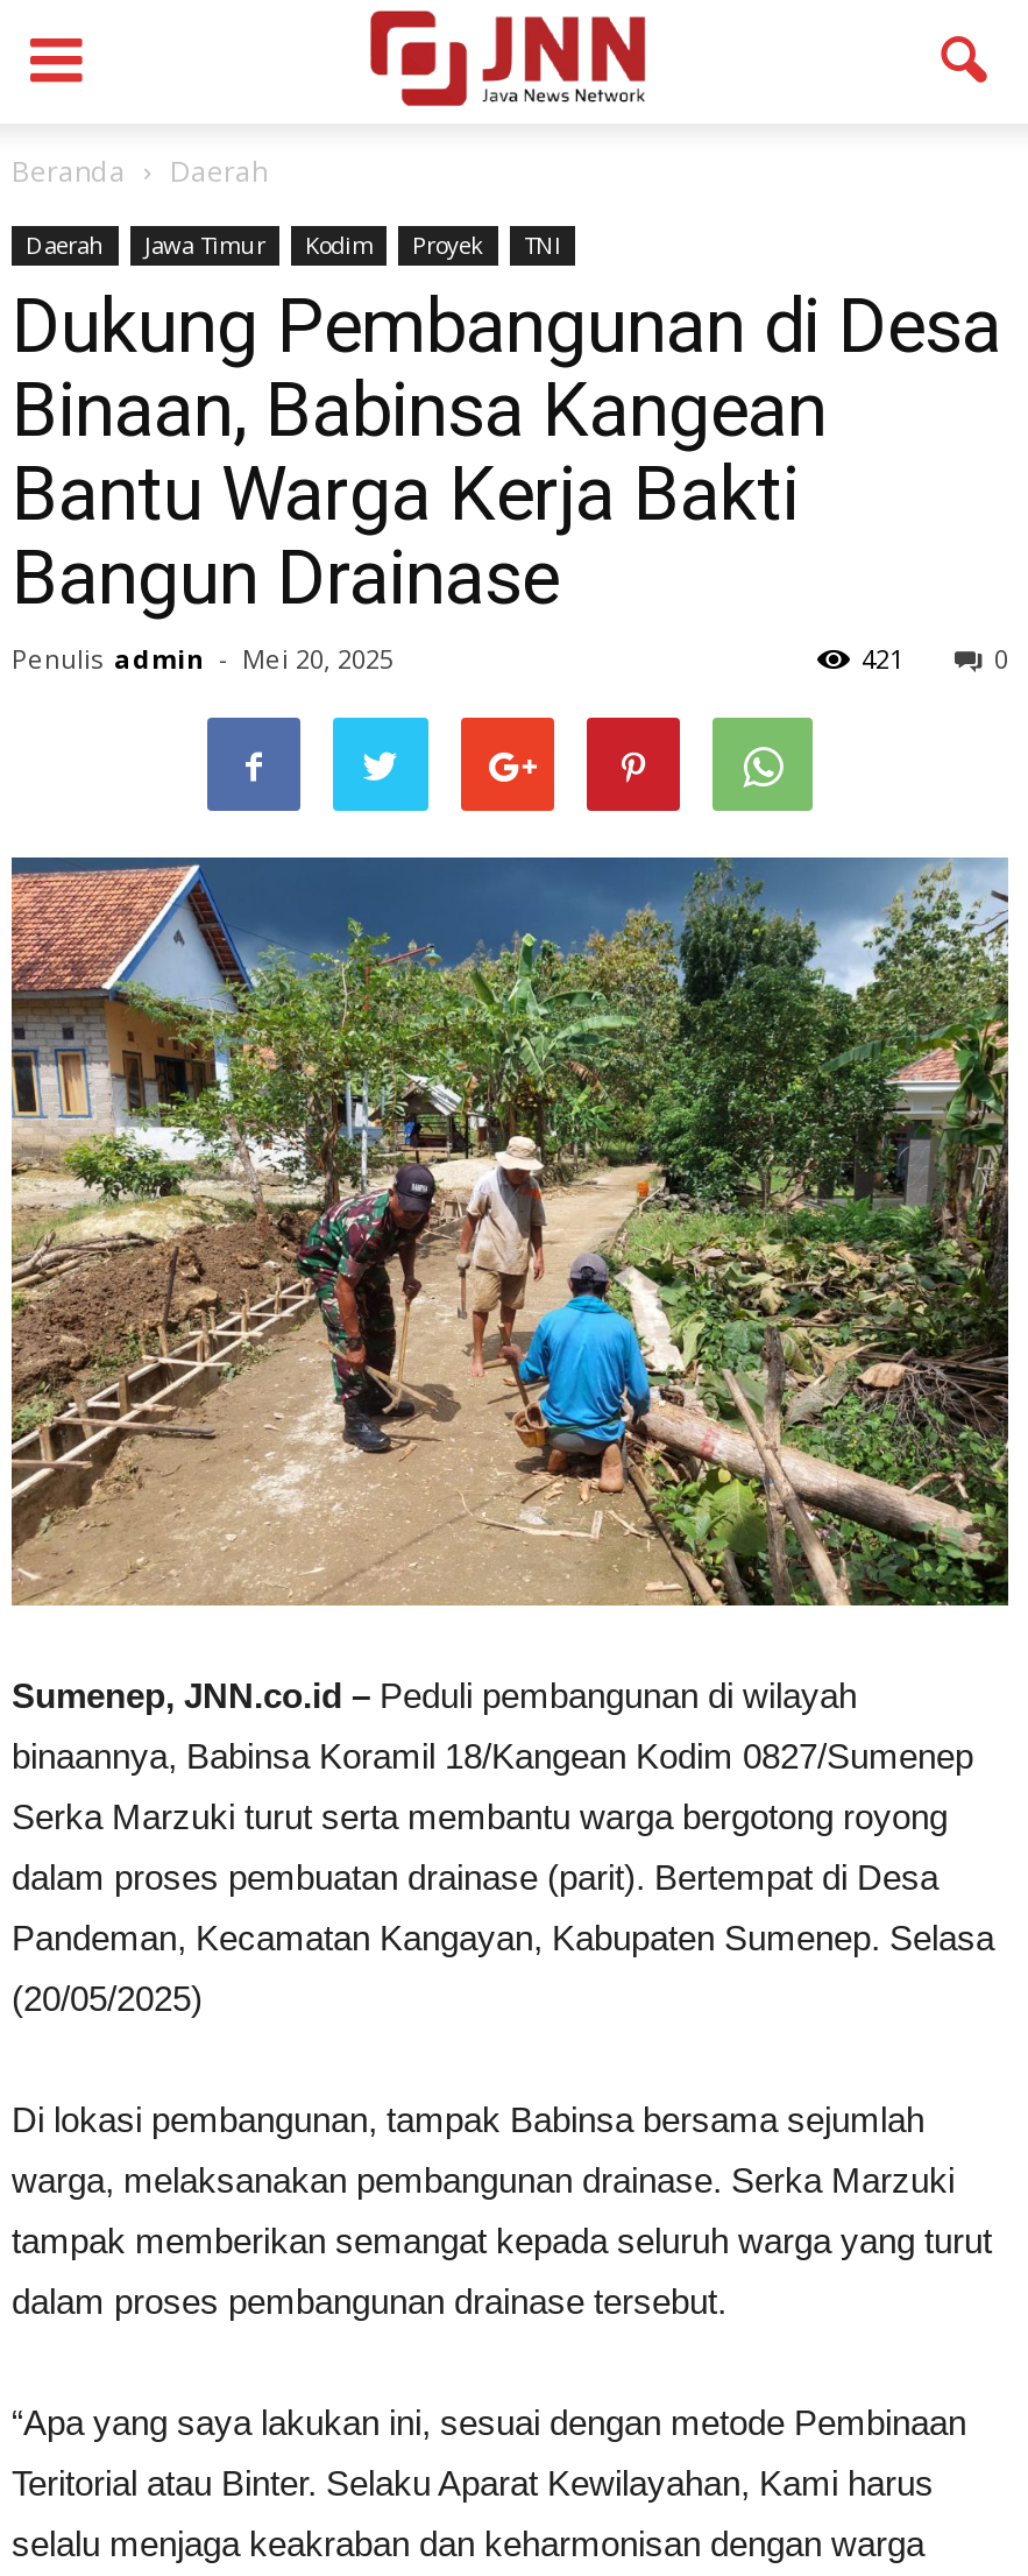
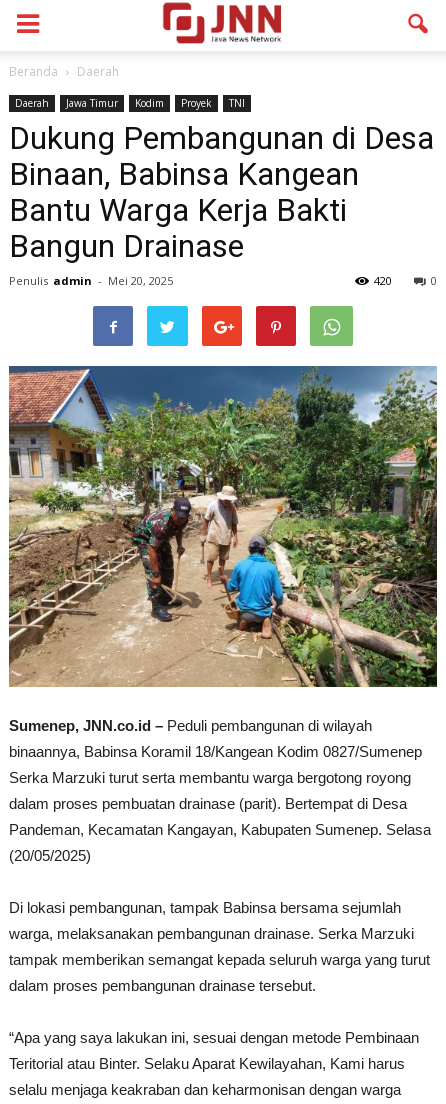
[862,641,903,676] 421 -> [374,273,392,288] 420

